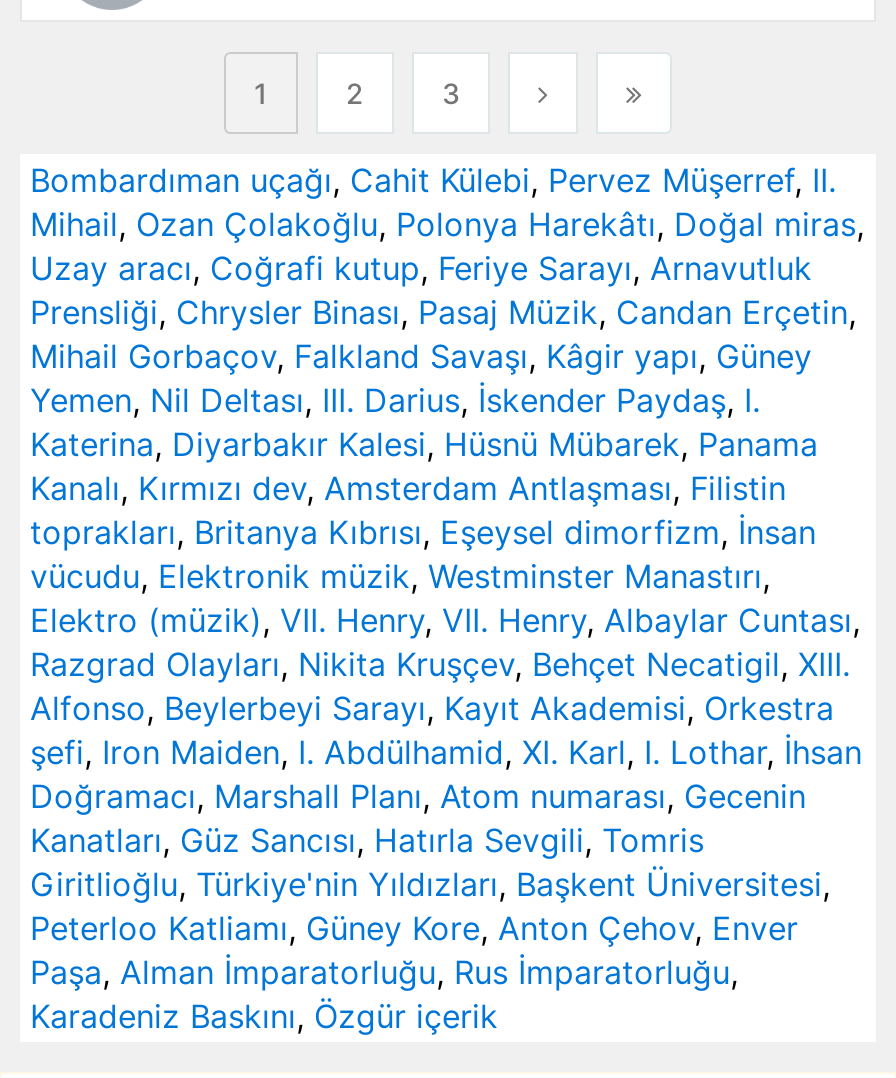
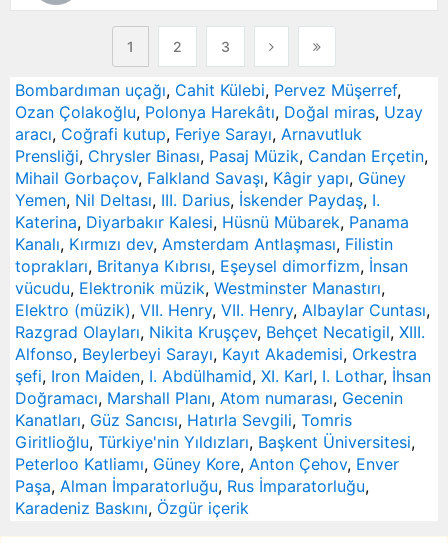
[30,160,864,288] Bombardıman uçağı, Cahit Külebi, Pervez Müşerref, II. | Mihail, Ozan Çolakoğlu, Polonya Harekâtı, Doğal miras, | Uzay aracı, Coğrafi kutup, Feriye Sarayı, Arnavutluk -> [15,80,423,144] Bombardıman uçağı, Cahit Külebi, Pervez Müşerref, | Ozan Çolakoğlu, Polonya Harekâtı, Doğal miras, Uzay | aracı, Coğrafi kutup, Feriye Sarayı, Arnavutluk

